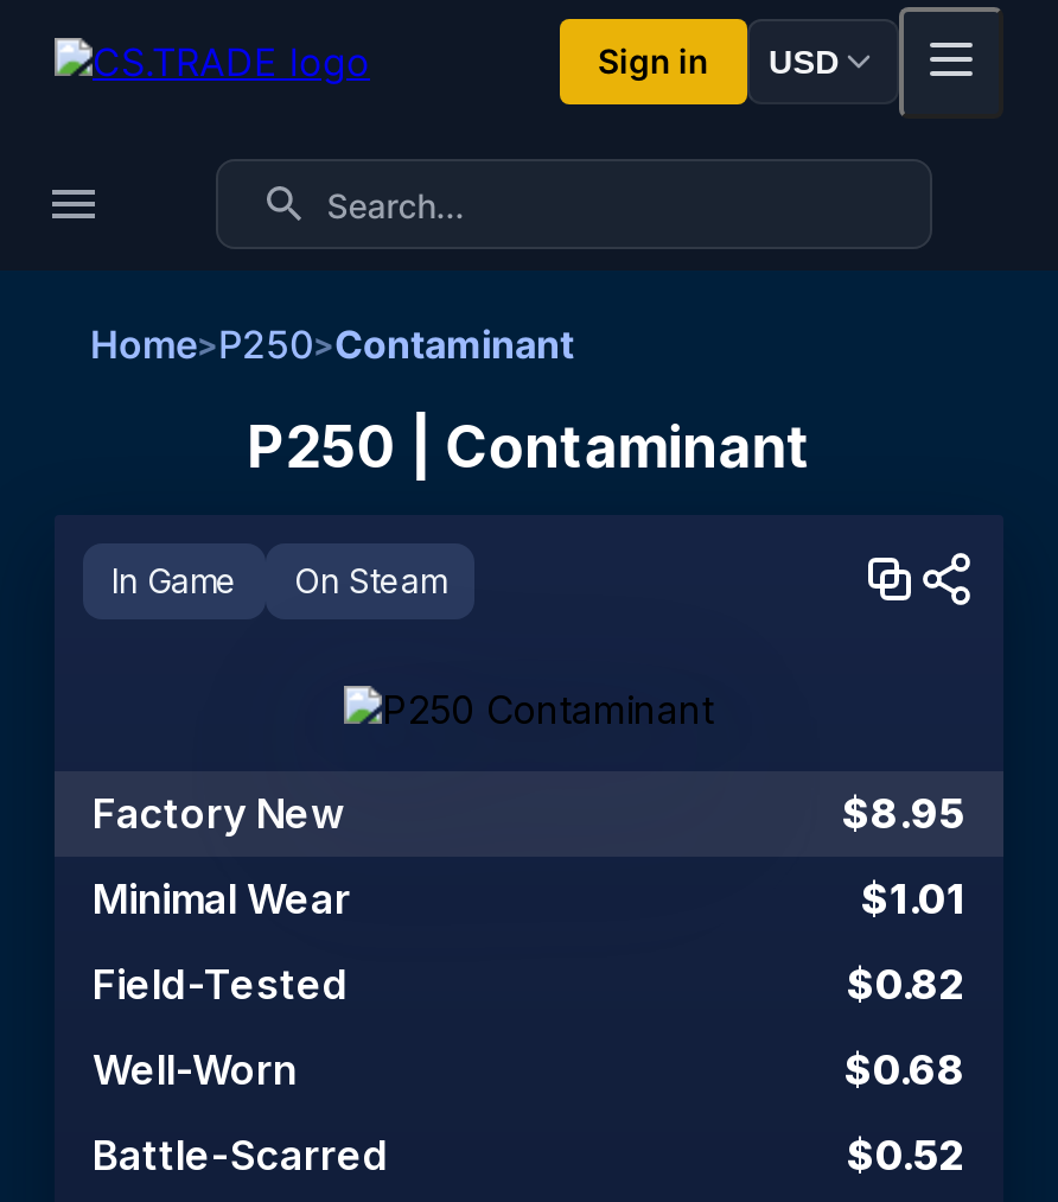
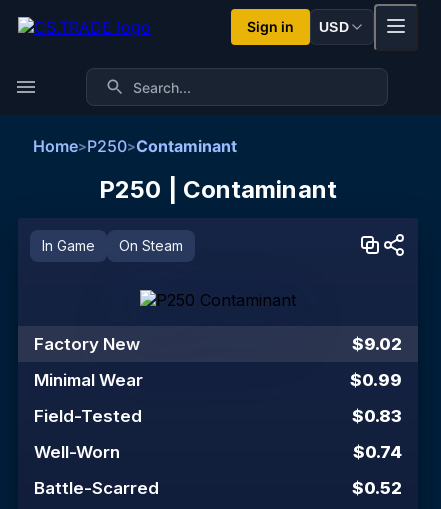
[842,790,965,838] $8.95 -> [352,334,402,354] $9.02
[861,876,965,923] $1.01 -> [350,370,402,390] $0.99
[847,961,965,1009] $0.82 -> [352,406,402,426] $0.83
[845,1047,965,1094] $0.68 -> [353,442,402,462] $0.74

